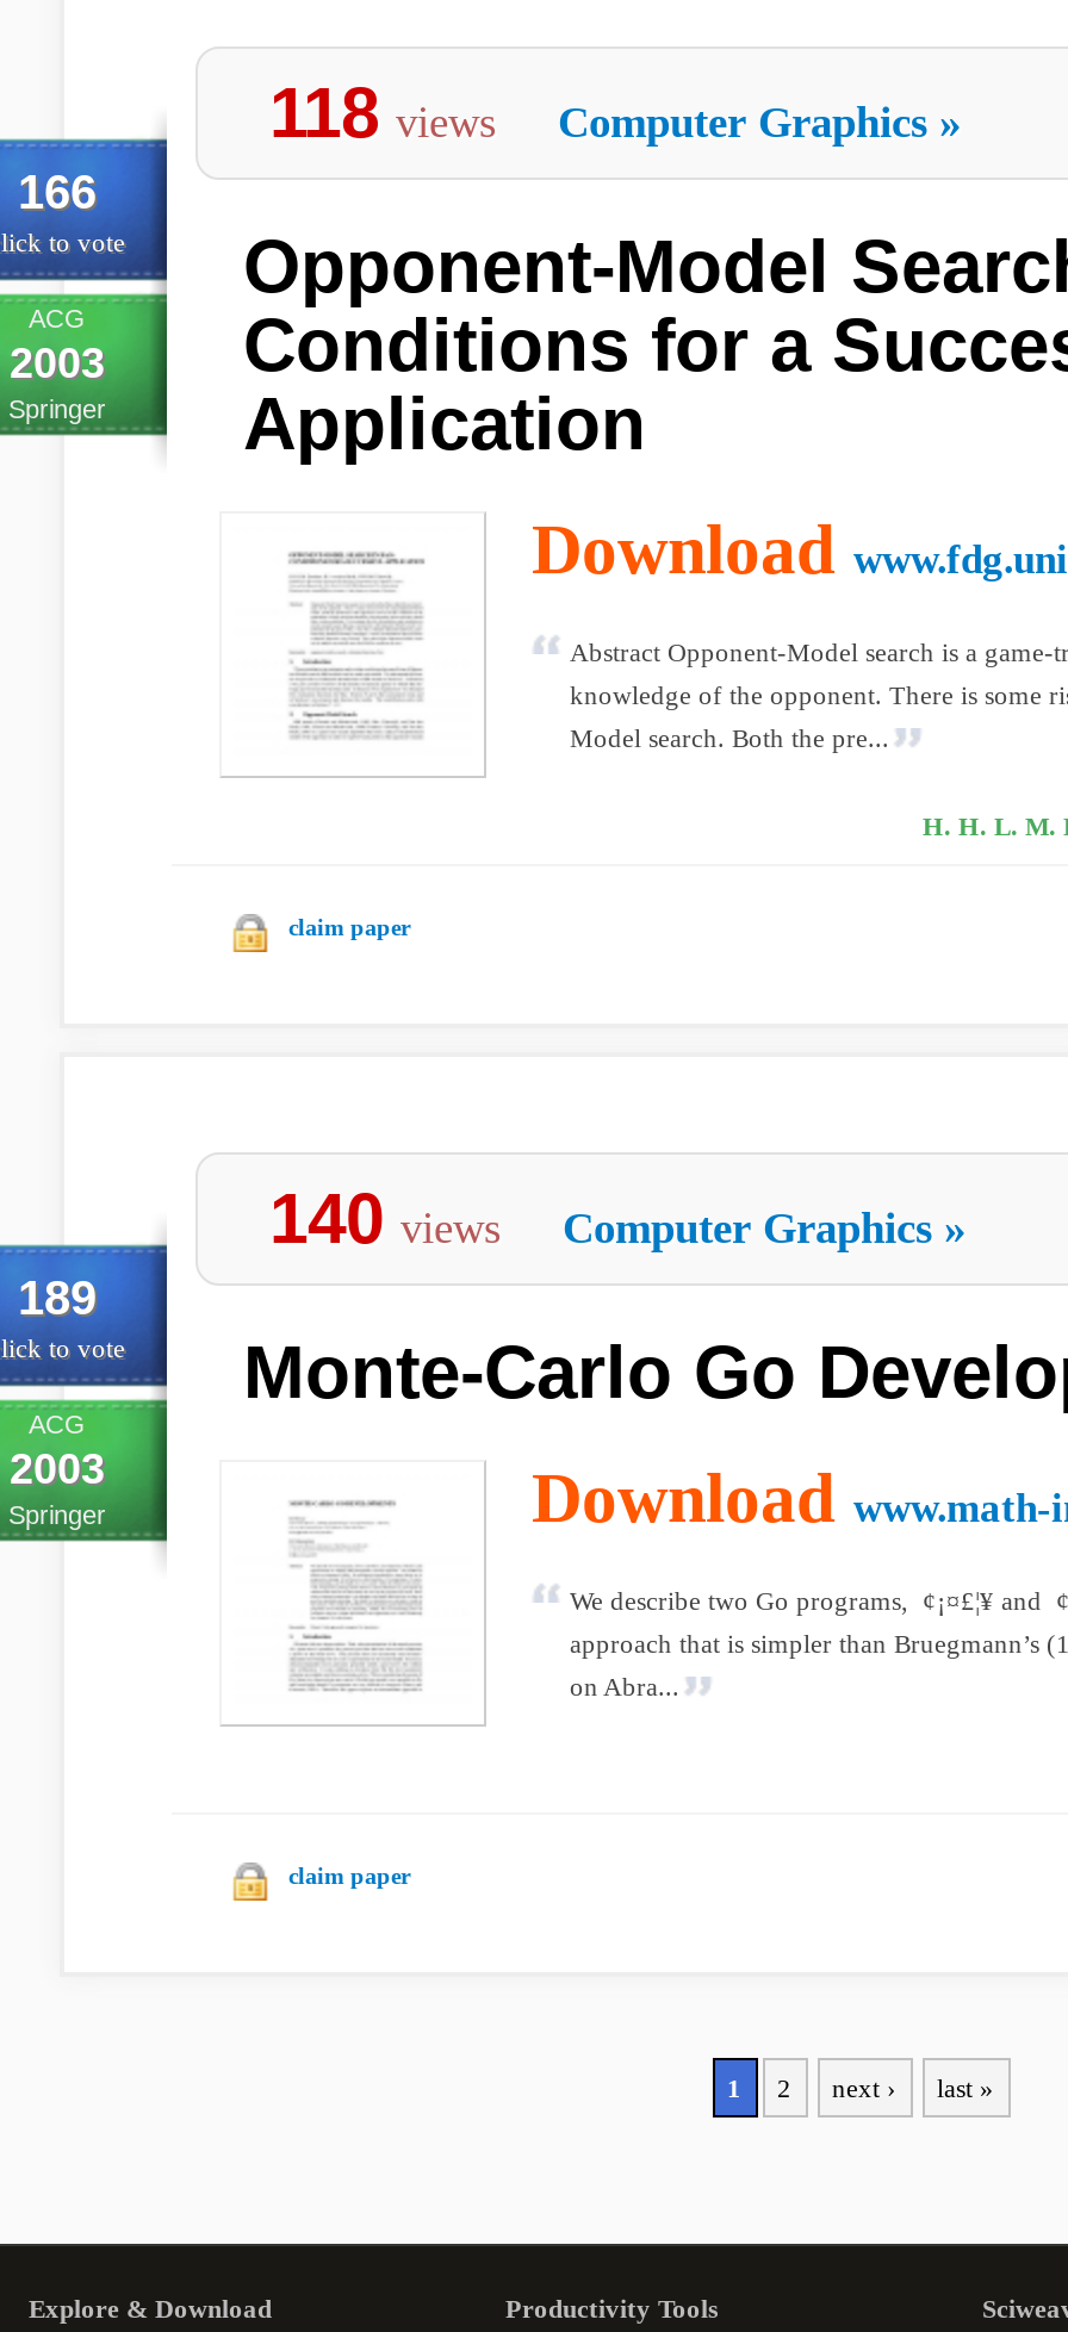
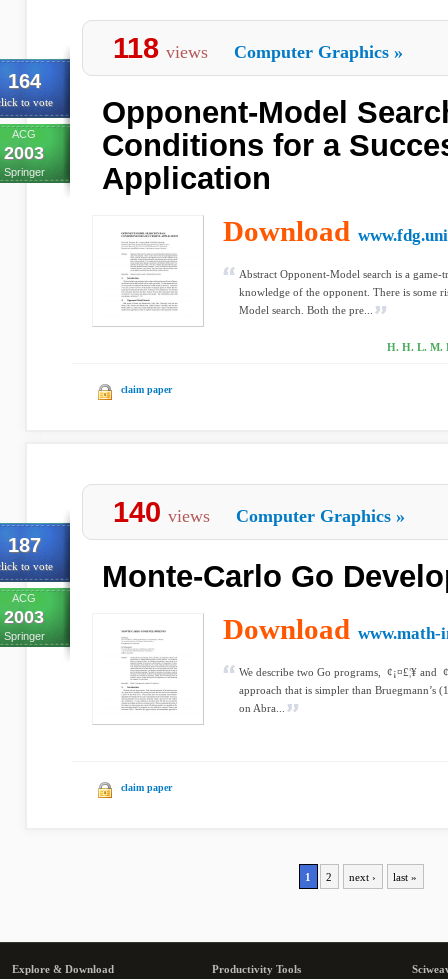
[18,166,97,218] 166 -> [7,70,40,92] 164
[18,1271,97,1324] 189 -> [7,534,40,556] 187

